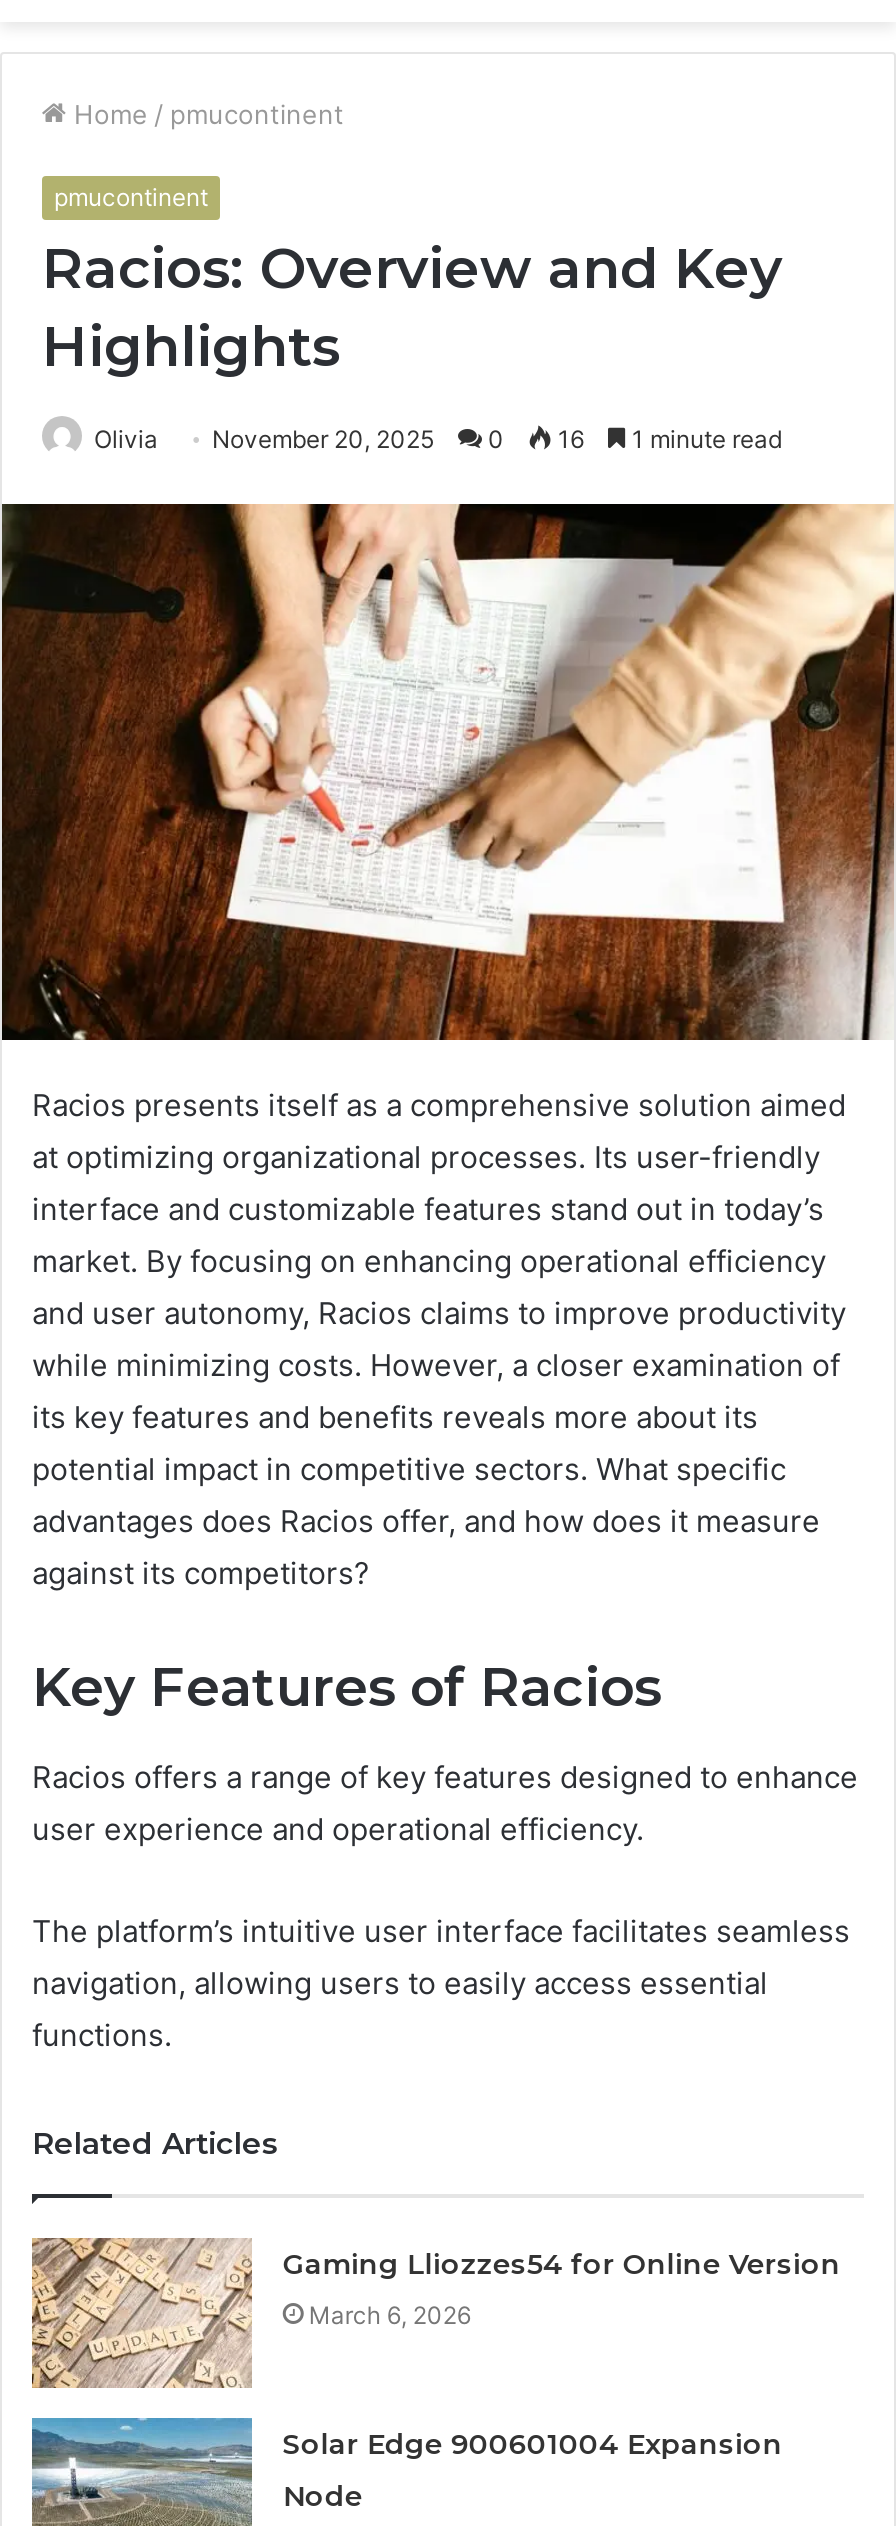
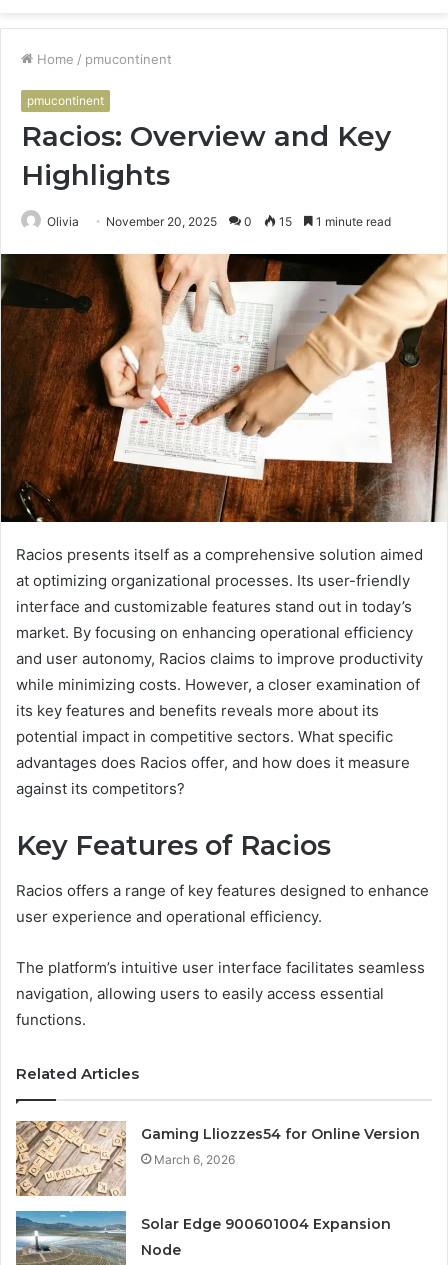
[94,423,782,453] Olivia November 20, 2025 0 16 1 minute read -> [47,214,391,229] Olivia November 20, 2025 0 15 1 minute read

